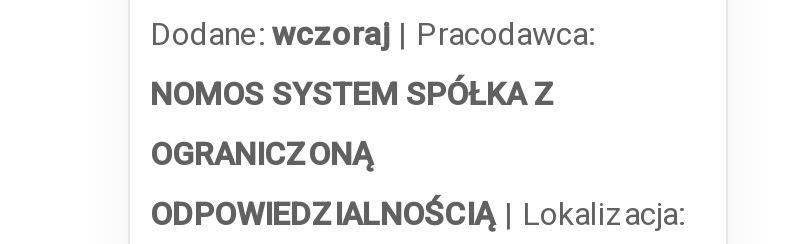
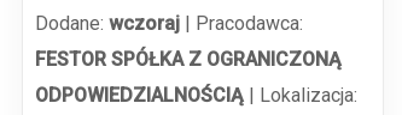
[150,75,556,173] NOMOS SYSTEM SPÓŁKA Z | OGRANICZONĄ -> [35,48,342,71] FESTOR SPÓŁKA Z OGRANICZONĄ

